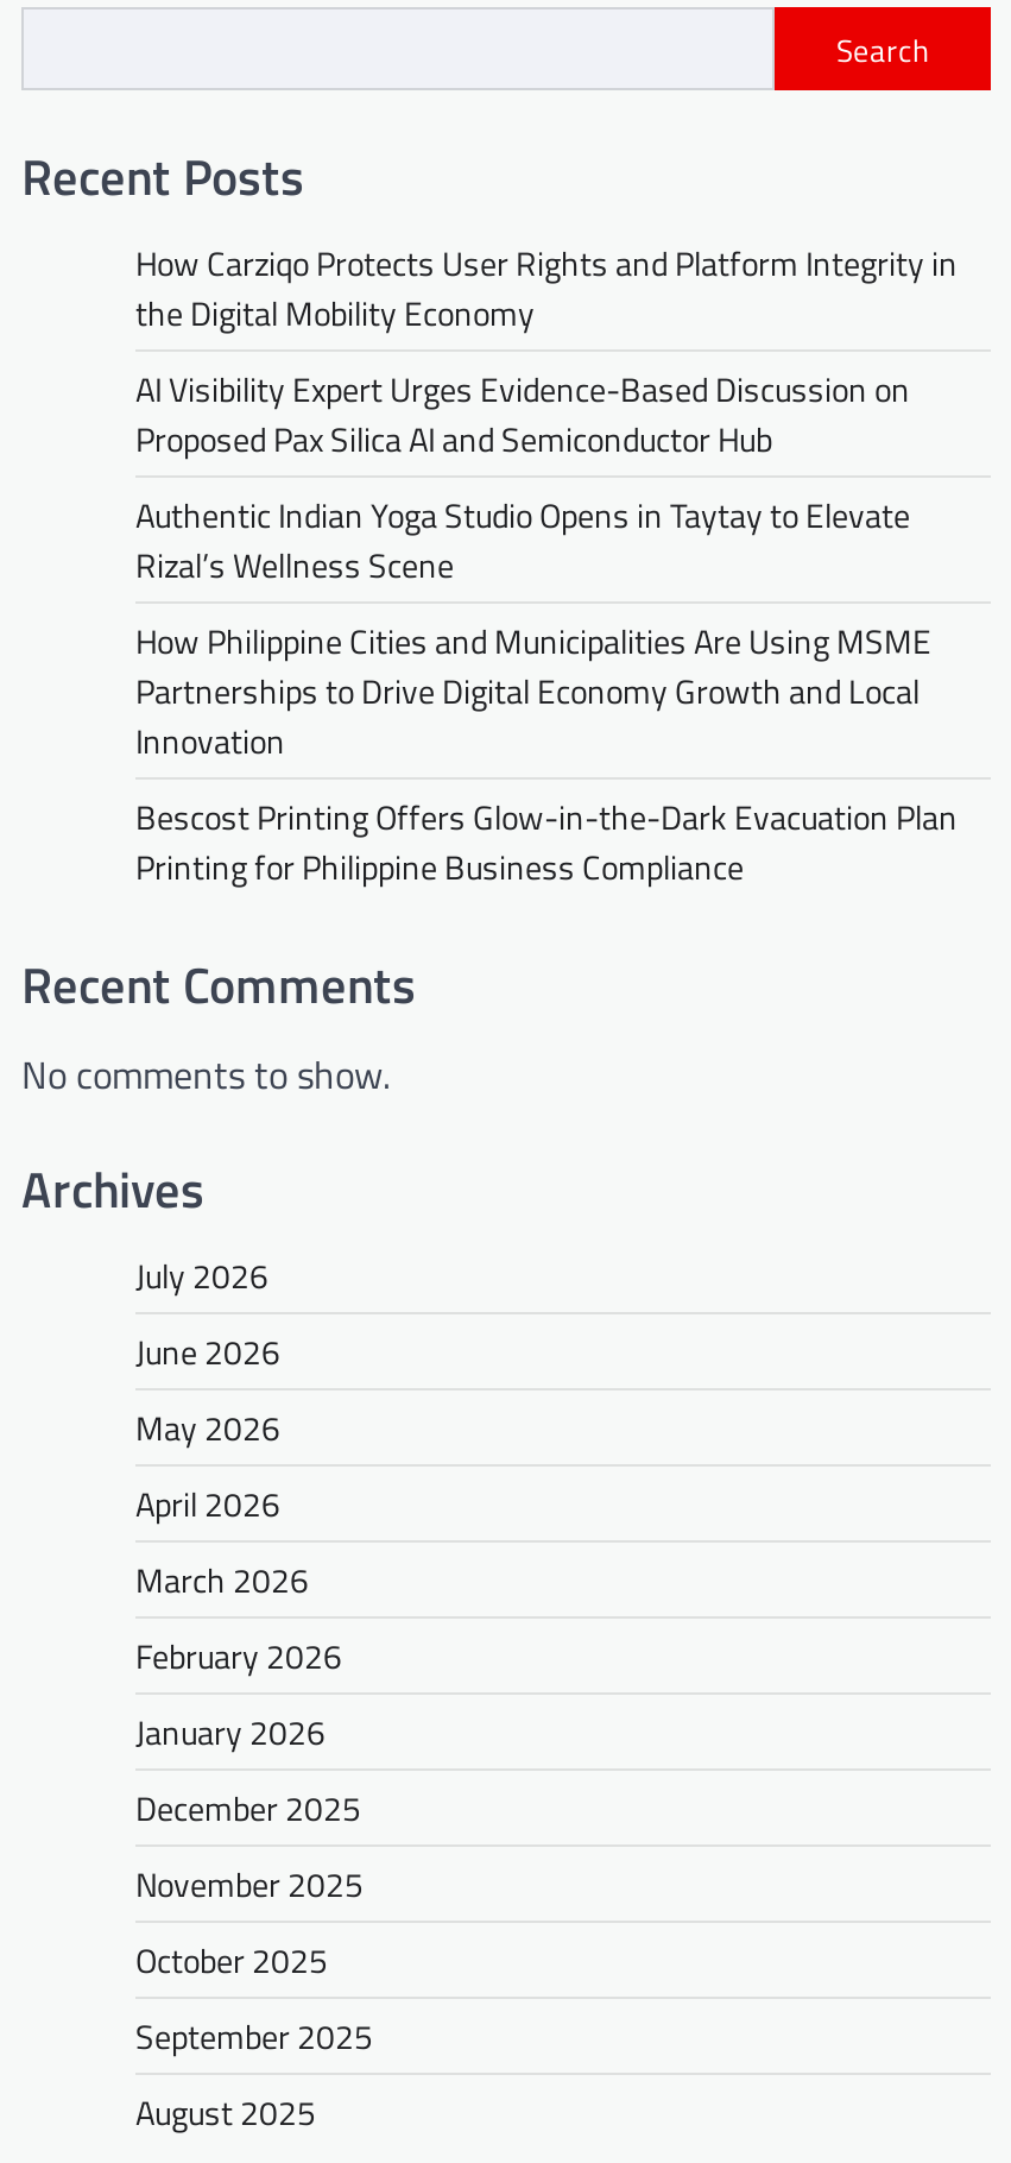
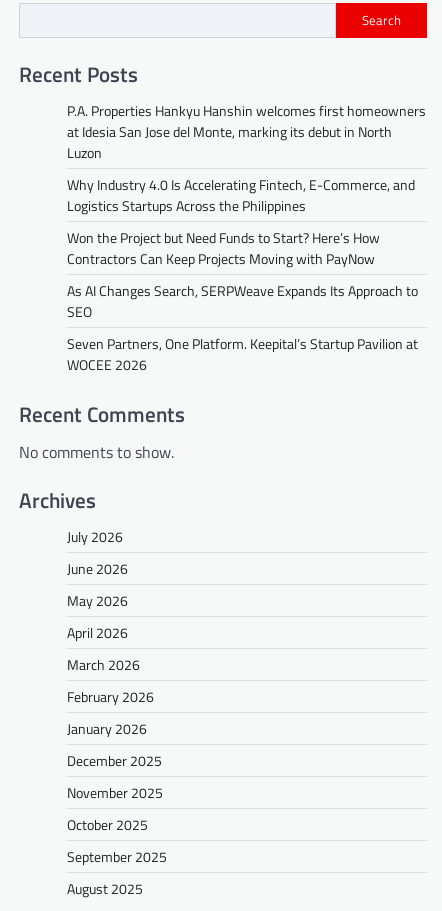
[135,237,958,337] How Carziqo Protects User Rights and Platform Integrity in | the Digital Mobility Economy -> [67,100,426,163] P.A. Properties Hankyu Hanshin welcomes first homeowners | at Idesia San Jose del Monte, marking its debut in North | Luzon
[135,363,910,463] AI Visibility Expert Urges Evidence-Based Discussion on | Proposed Pax Silica AI and Semiconductor Hub -> [67,174,415,216] Why Industry 4.0 Is Accelerating Fintech, E-Commerce, and | Logistics Startups Across the Philippines
[135,489,910,589] Authentic Indian Yoga Studio Opens in Taytay to Elevate | Rizal’s Wellness Scene -> [67,227,380,269] Won the Project but Need Funds to Start? Here’s How | Contractors Can Keep Projects Moving with PayNow
[135,615,931,765] How Philippine Cities and Municipalities Are Using MSME | Partnerships to Drive Digital Economy Growth and Local | Innovation -> [67,280,418,322] As AI Changes Search, SERPWeave Expands Its Approach to | SEO
[135,791,958,891] Bescost Printing Offers Glow-in-the-Dark Evacuation Plan | Printing for Philippine Business Compliance -> [67,333,418,375] Seven Partners, One Platform. Keepital’s Startup Pavilion at | WOCEE 2026

